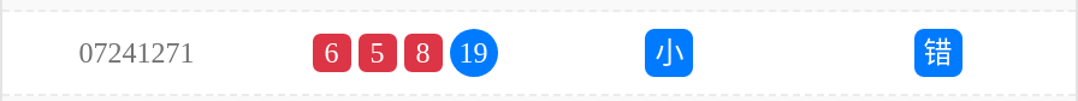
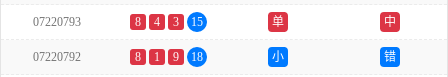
[79,36,385,70] 07241271 | 6 | 5 -> [33,15,81,29] 07220793
[459,36,488,70] 19 -> [33,15,396,64] 4 | 3 | 15 | 单 | 中 | 07220792 | 8 | 1 | 9 | 18

